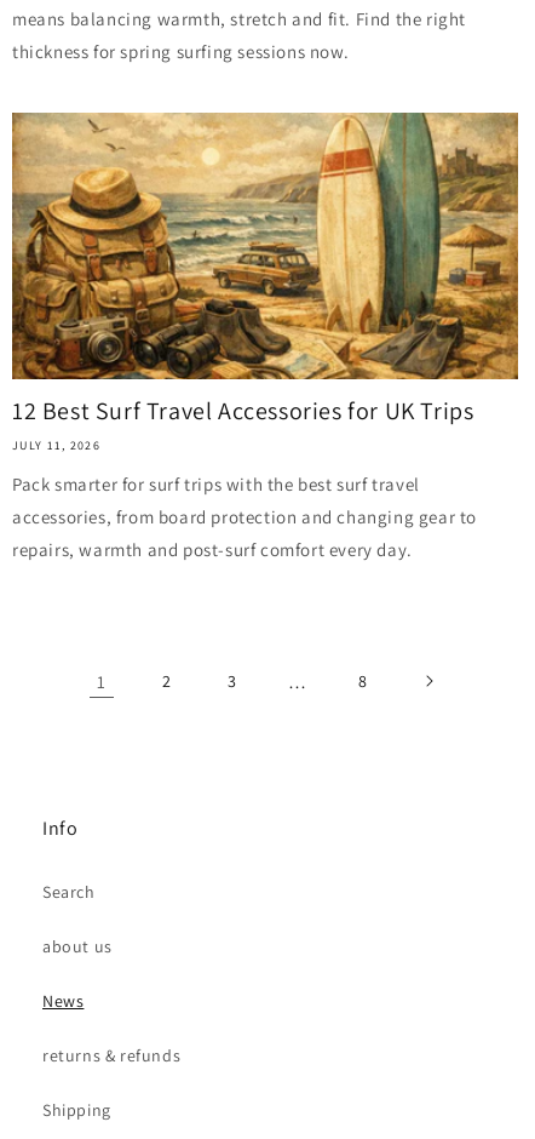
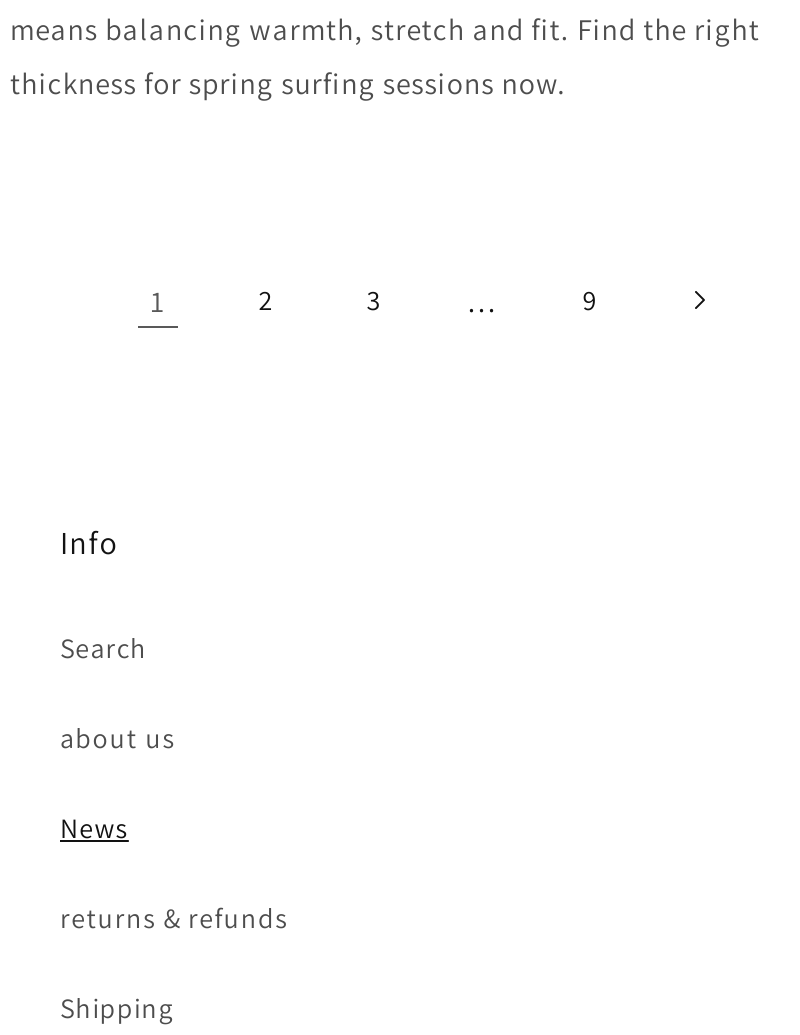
[11,111,519,561] [image] | 12 Best Surf Travel Accessories for UK Trips | JULY 11, 2026 | Pack smarter for surf trips with the best surf travel | accessories, from board protection and changing gear to | repairs, warmth and post-surf comfort every day. -> none
[359,669,368,691] 8 -> [582,281,598,317] 9

